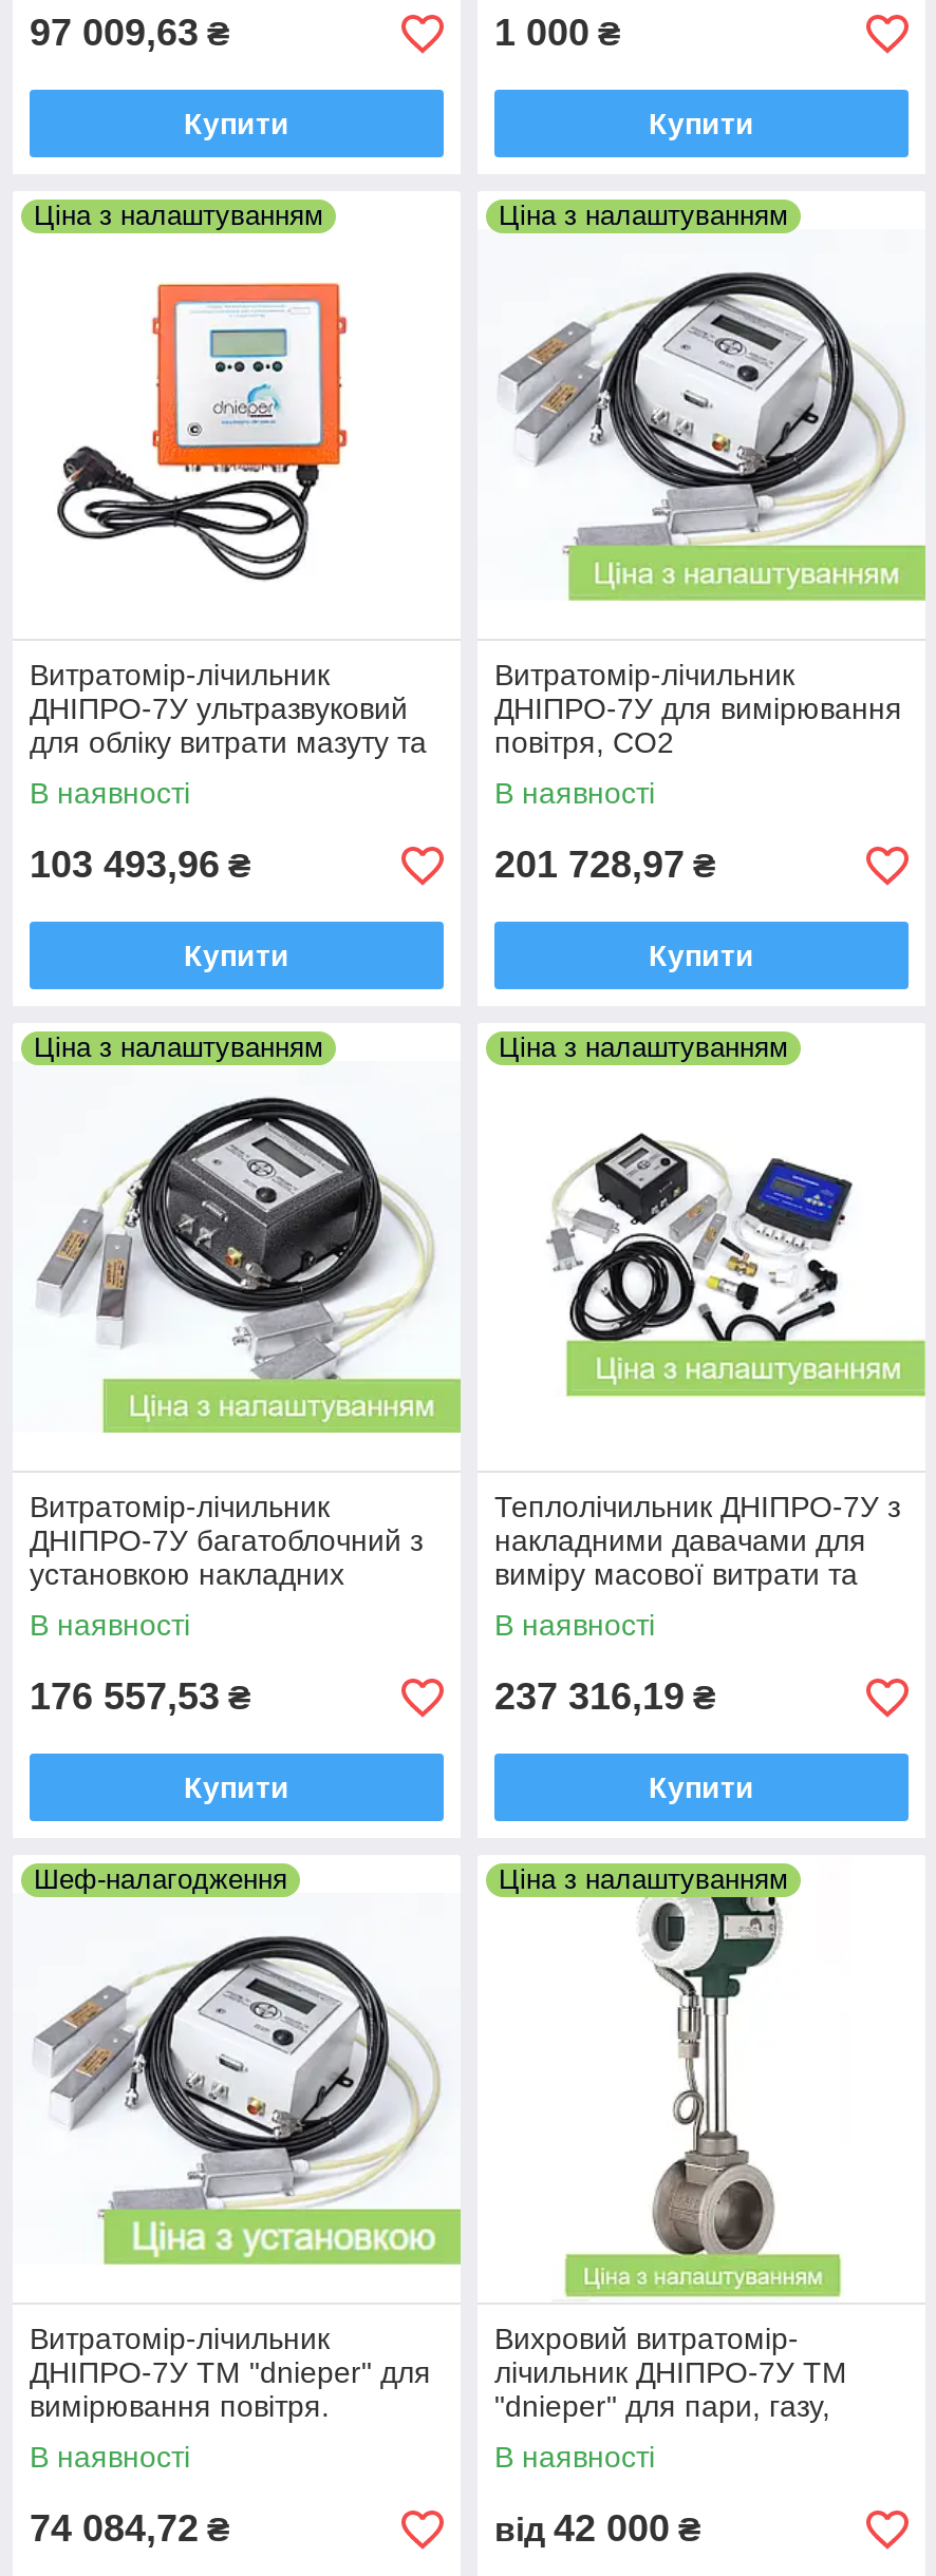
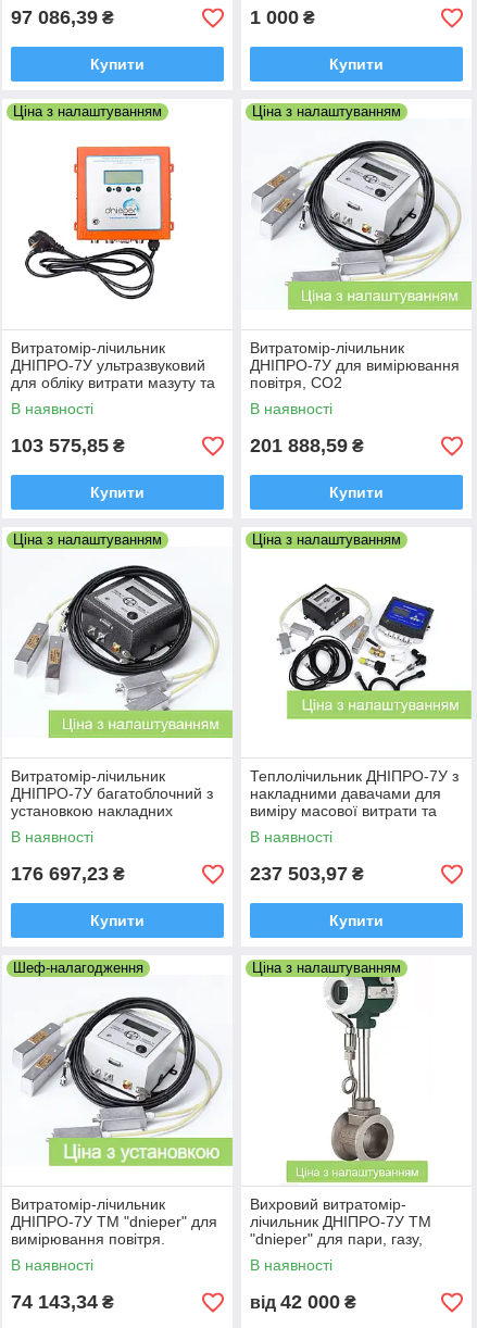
[30,12,230,54] 97 009,63 ₴ -> [11,7,114,28] 97 086,39 ₴
[30,844,251,886] 103 493,96 ₴ -> [11,435,125,457] 103 575,85 ₴
[494,844,716,886] 201 728,97 ₴ -> [250,435,364,457] 201 888,59 ₴
[30,1676,251,1718] 176 557,53 ₴ -> [11,863,125,885] 176 697,23 ₴
[494,1676,716,1718] 237 316,19 ₴ -> [250,863,364,885] 237 503,97 ₴
[30,2508,230,2550] 74 084,72 ₴ -> [11,1291,114,1313] 74 143,34 ₴

